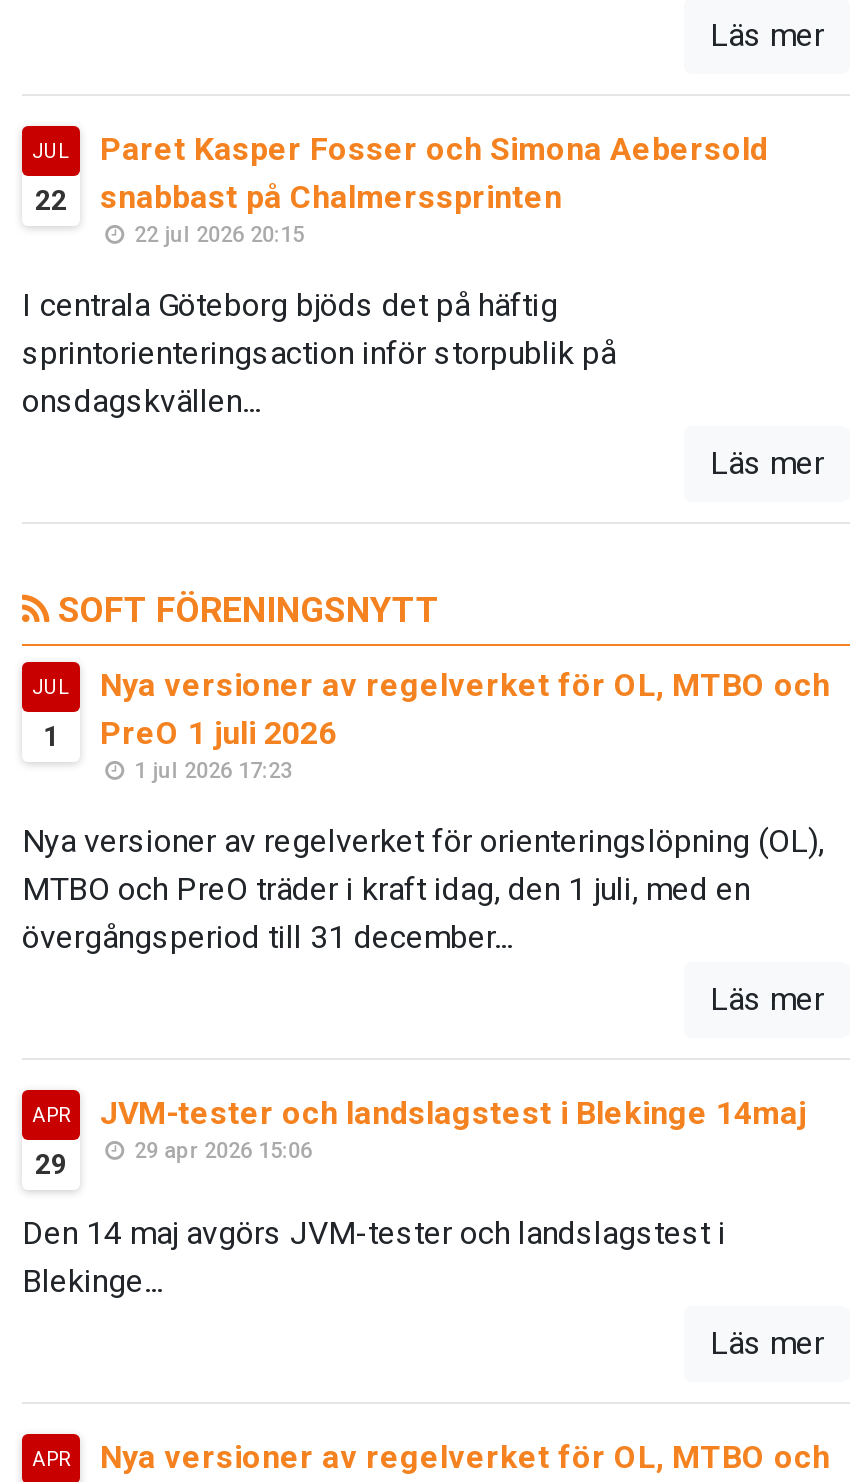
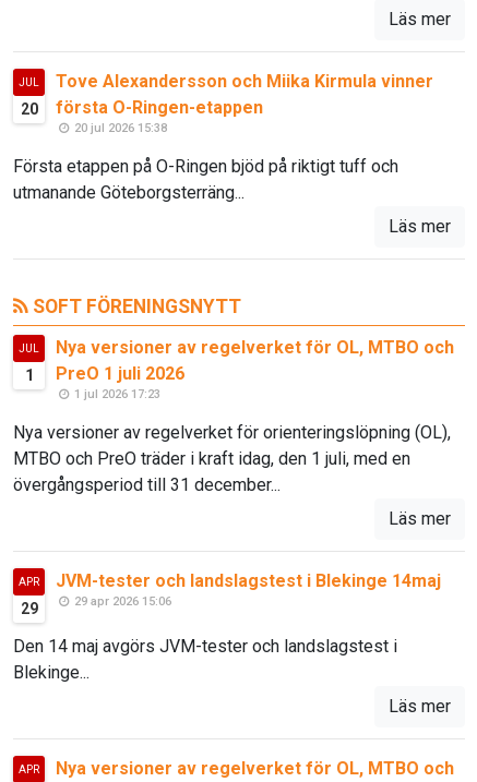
[100,129,768,247] Paret Kasper Fosser och Simona Aebersold | snabbast på Chalmerssprinten | 22 jul 2026 20:15 -> [56,71,433,135] Tove Alexandersson och Miika Kirmula vinner | första O-Ringen-etappen | 20 jul 2026 15:38
[35,183,67,215] 22 -> [20,100,38,117] 20
[22,285,616,419] I centrala Göteborg bjöds det på häftig | sprintorienteringsaction inför storpublik på | onsdagskvällen... -> [13,156,398,203] Första etappen på O-Ringen bjöd på riktigt tuff och | utmanande Göteborgsterräng...

